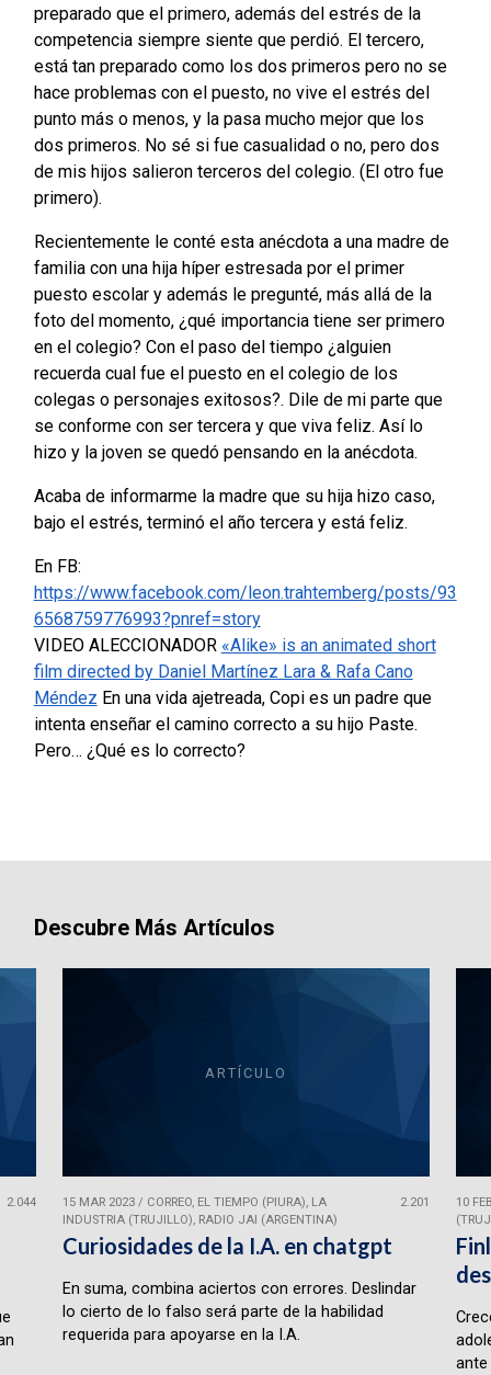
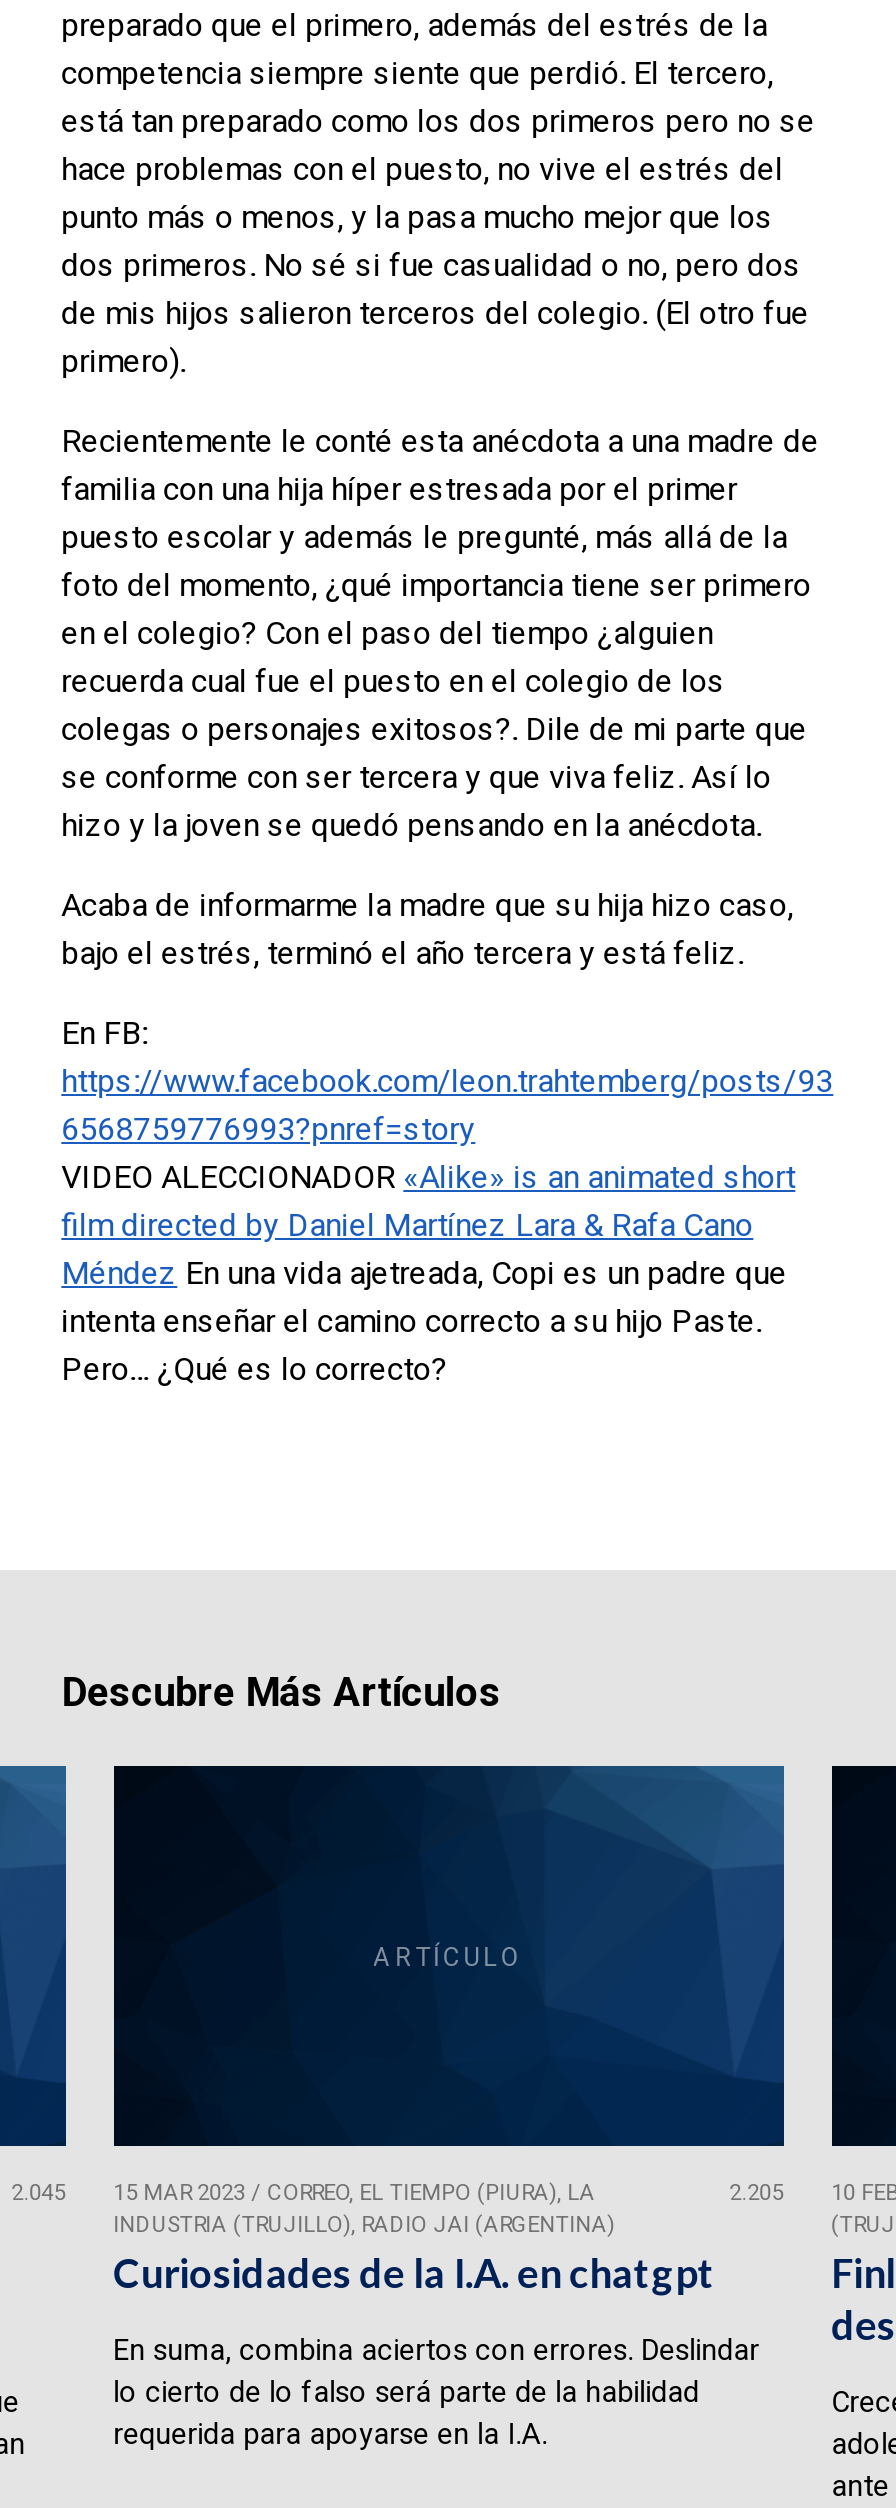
[6,1195,326,1210] 2.044 15 MAR 2023 / CORREO, EL TIEMPO (PIURA), LA -> [11,2180,595,2206] 2.045 15 MAR 2023 / CORREO, EL TIEMPO (PIURA), LA
[400,1195,429,1210] 2.201 -> [729,2180,783,2206] 2.205

